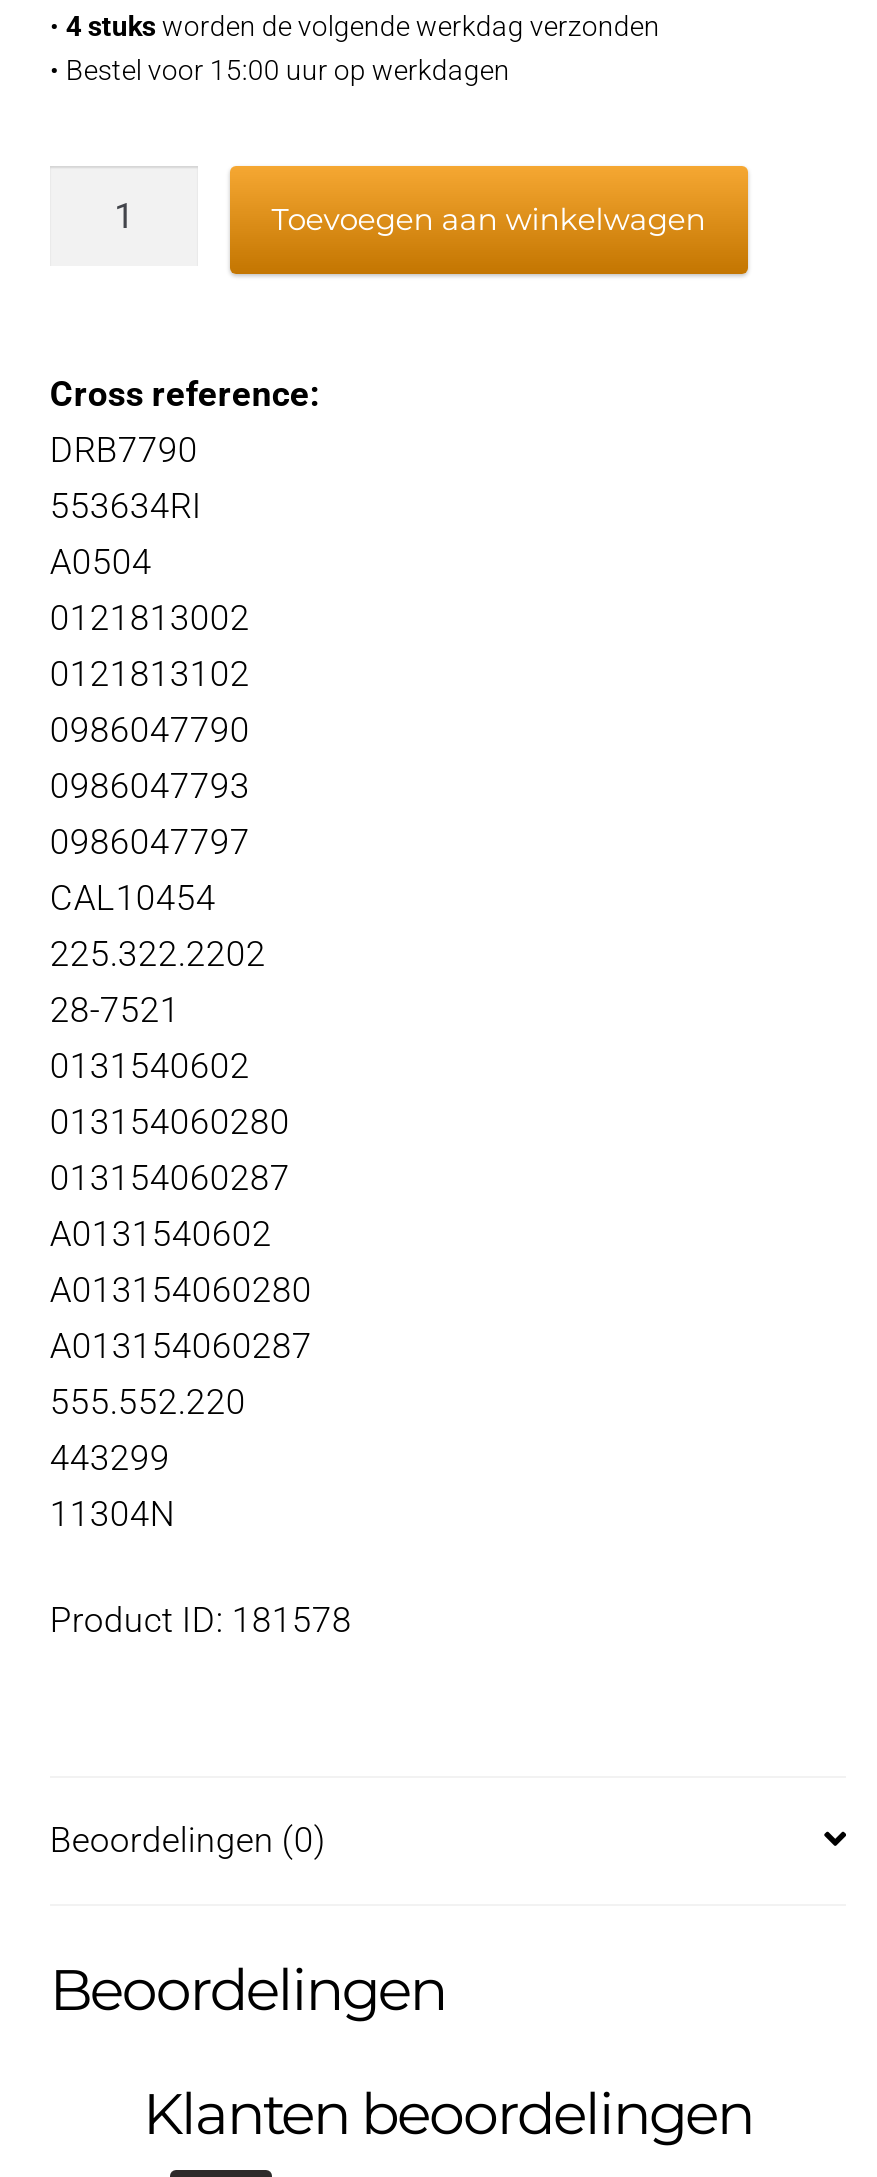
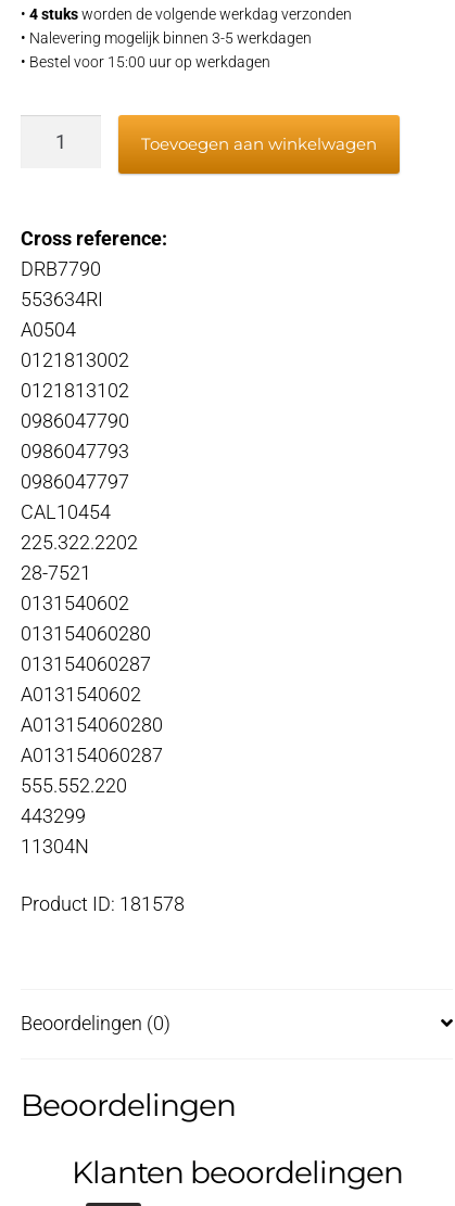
none -> [21,30,312,47] • Nalevering mogelijk binnen 3-5 werkdagen

